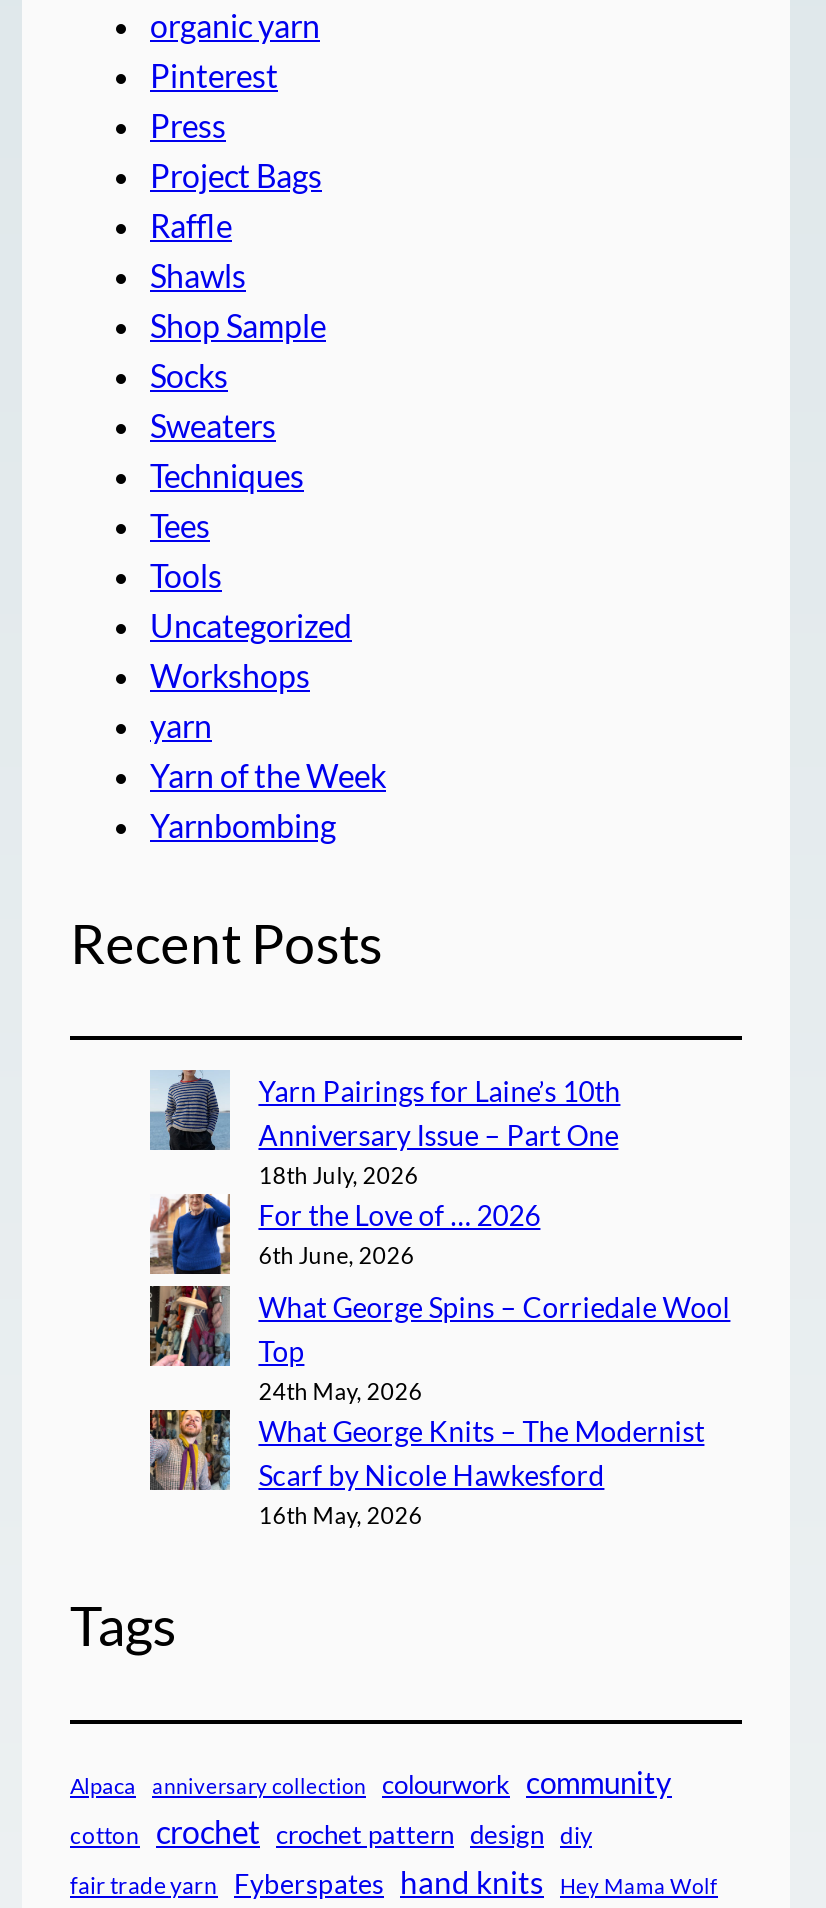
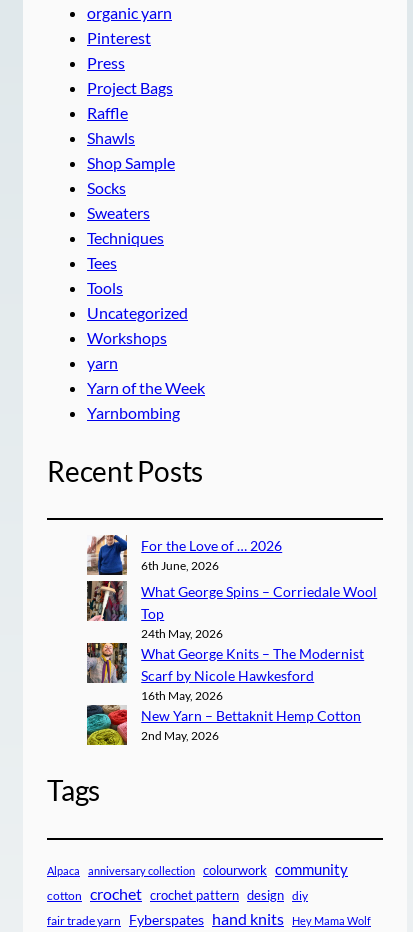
[148,1070,620,1187] [image] | Yarn Pairings for Laine’s 10th | Anniversary Issue – Part One | 18th July, 2026 -> none
moved [146,1190,730,1527] -> [85,533,377,702]: [image] | For the Love of … 2026 | 6th June, 2026 | ... | Scarf by Nicole Hawkesford | 16th May, 2026
none -> [86,704,361,746] [image] | New Yarn – Bettaknit Hemp Cotton | 2nd May, 2026

